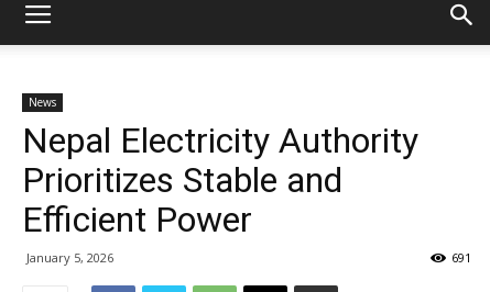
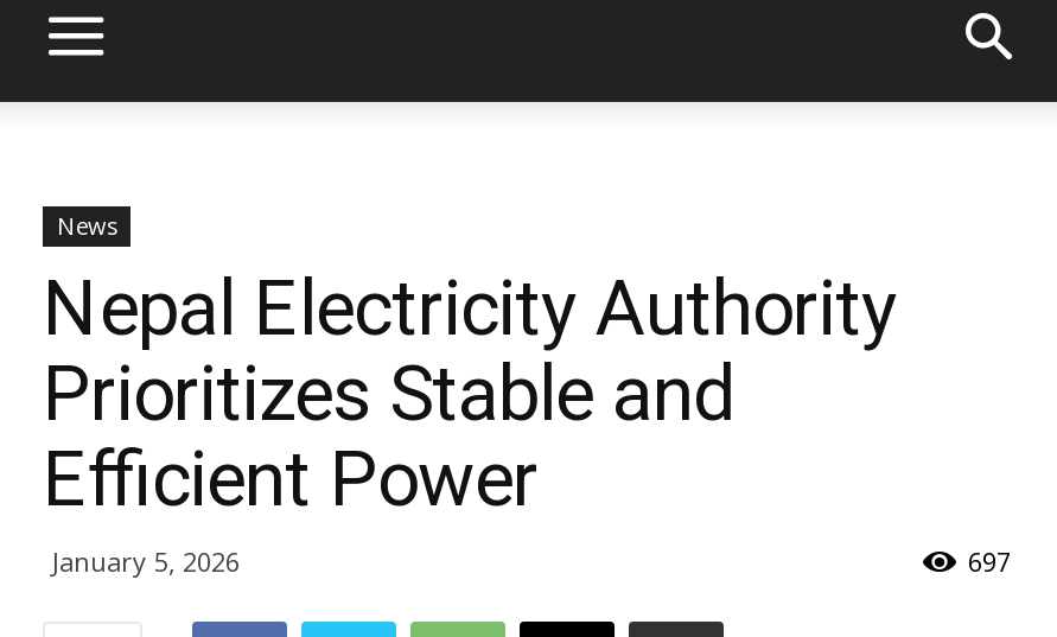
[451,249,471,266] 691 -> [968,543,1011,579] 697

